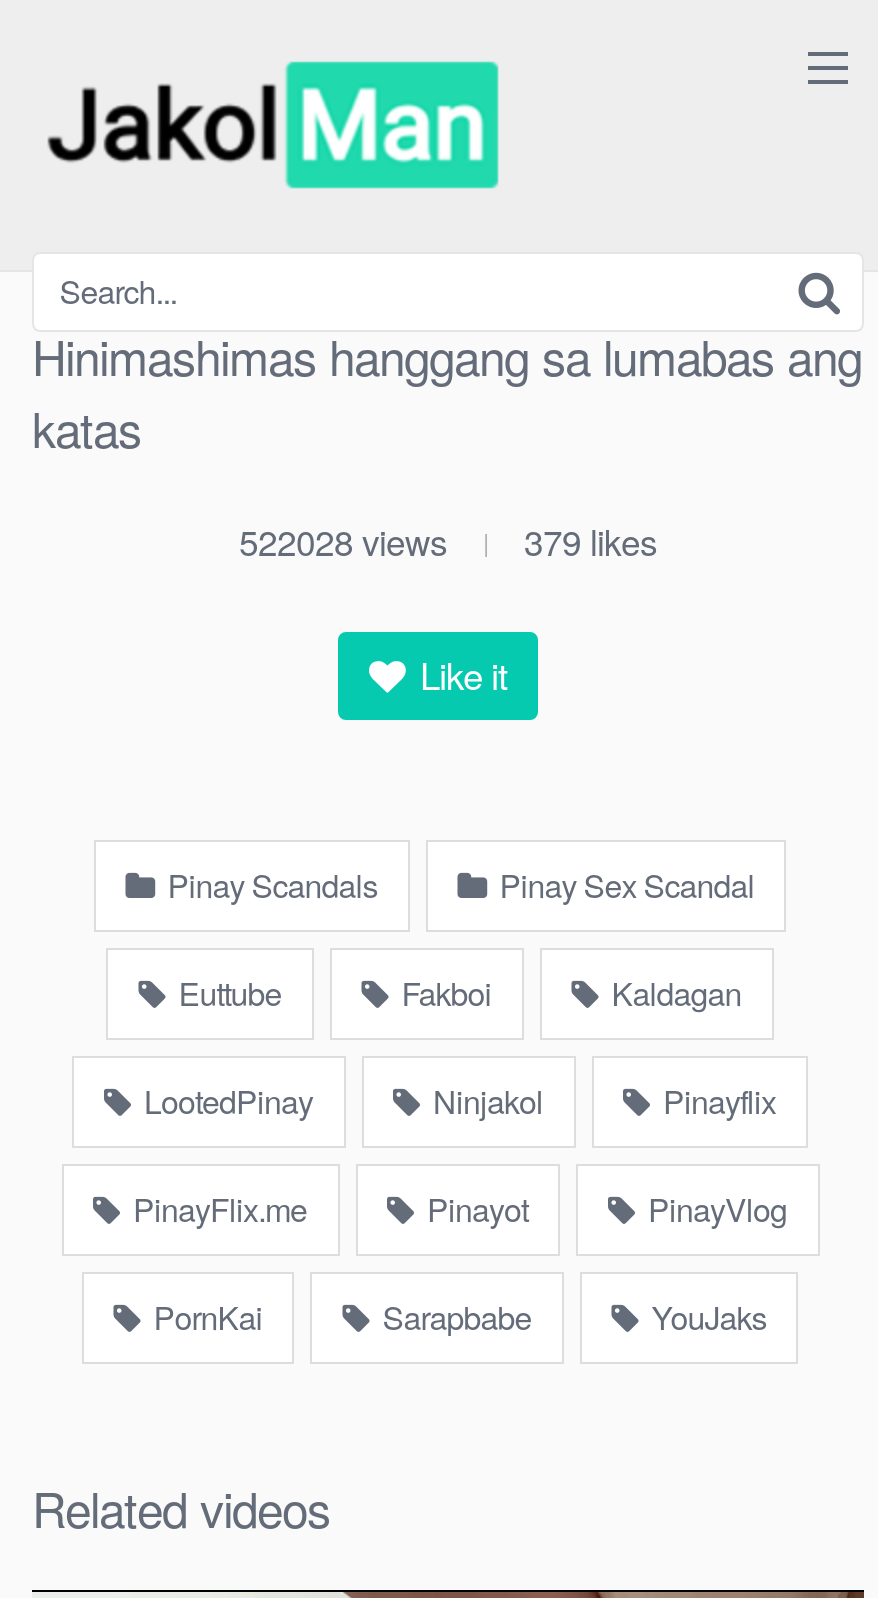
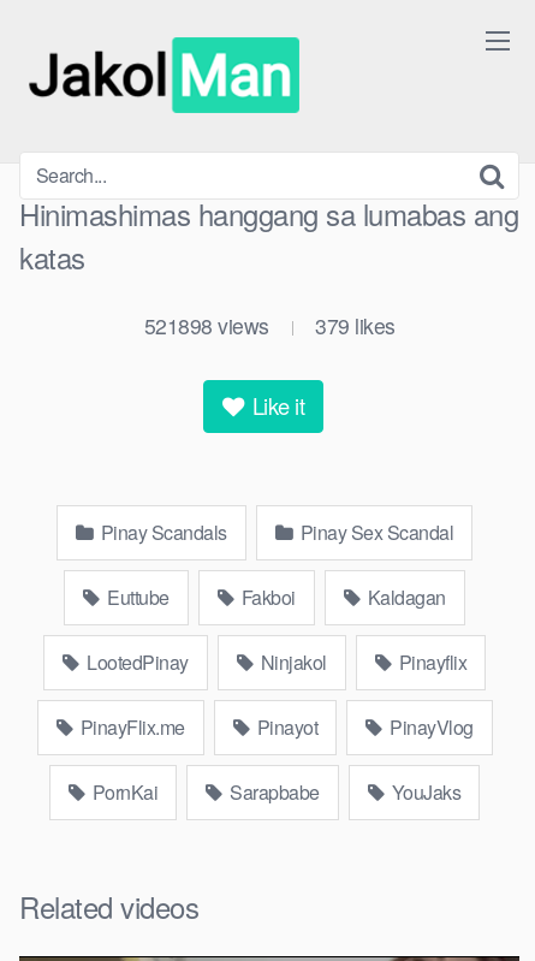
[239,516,447,566] 522028 views -> [144,310,269,340] 521898 views

